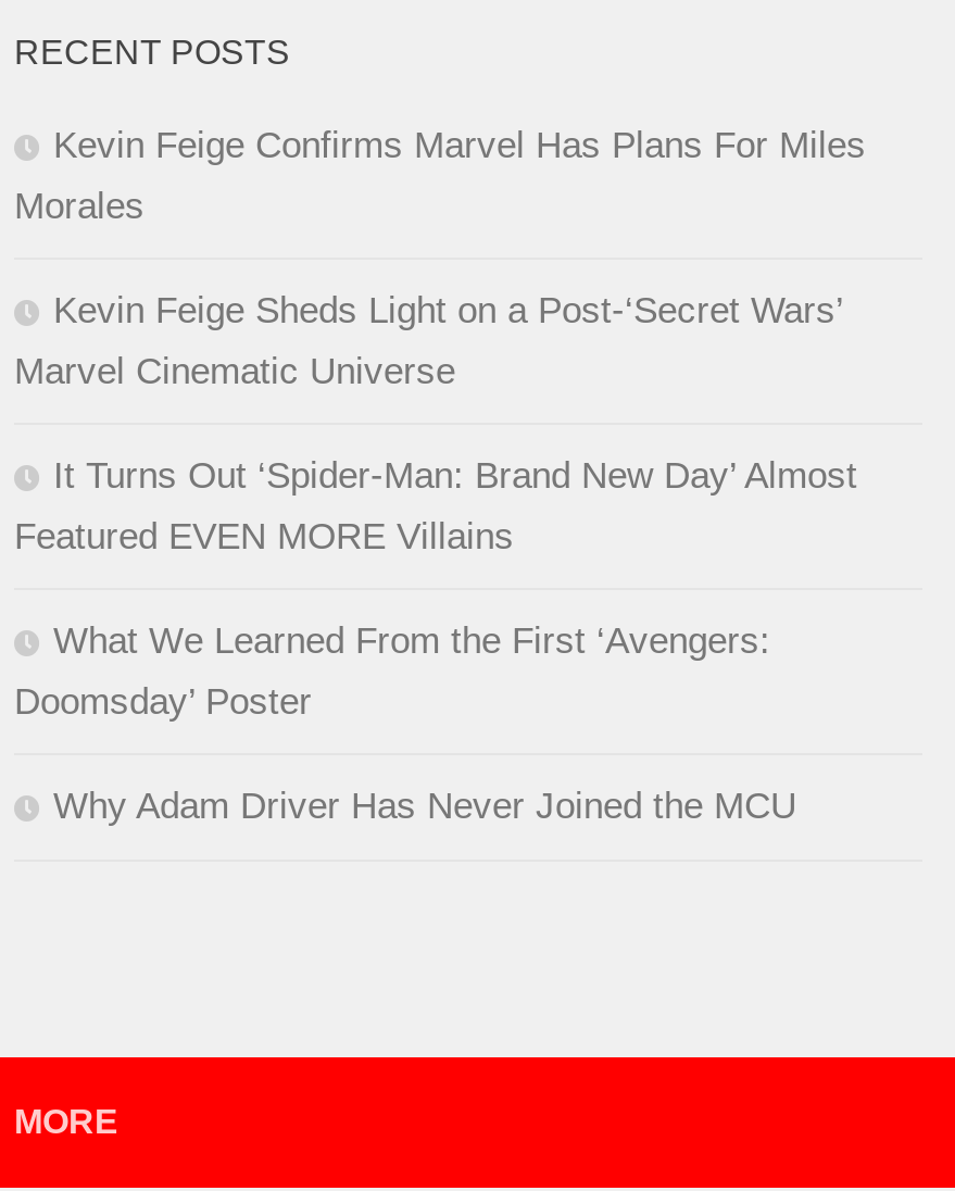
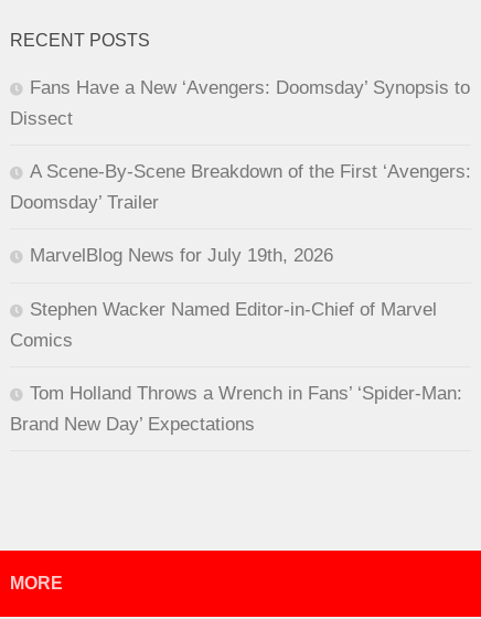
[53,124,866,165] Kevin Feige Confirms Marvel Has Plans For Miles -> [30,77,470,98] Fans Have a New ‘Avengers: Doomsday’ Synopsis to
[14,185,144,226] Morales -> [10,108,73,129] Dissect
[53,289,842,331] Kevin Feige Sheds Light on a Post-‘Secret Wars’ -> [30,161,471,182] A Scene-By-Scene Breakdown of the First ‘Avengers:
[14,350,455,391] Marvel Cinematic Universe -> [10,192,159,213] Doomsday’ Trailer
[53,454,857,496] It Turns Out ‘Spider-Man: Brand New Day’ Almost -> [30,245,333,266] MarvelBlog News for July 19th, 2026
[14,515,514,557] Featured EVEN MORE Villains -> [30,299,437,320] Stephen Wacker Named Editor-in-Chief of Marvel
[53,620,770,661] What We Learned From the First ‘Avengers: -> [10,330,73,351] Comics
[14,680,312,722] Doomsday’ Poster -> [30,383,462,404] Tom Holland Throws a Wrench in Fans’ ‘Spider-Man:
[53,785,796,826] Why Adam Driver Has Never Joined the MCU -> [10,414,255,435] Brand New Day’ Expectations

